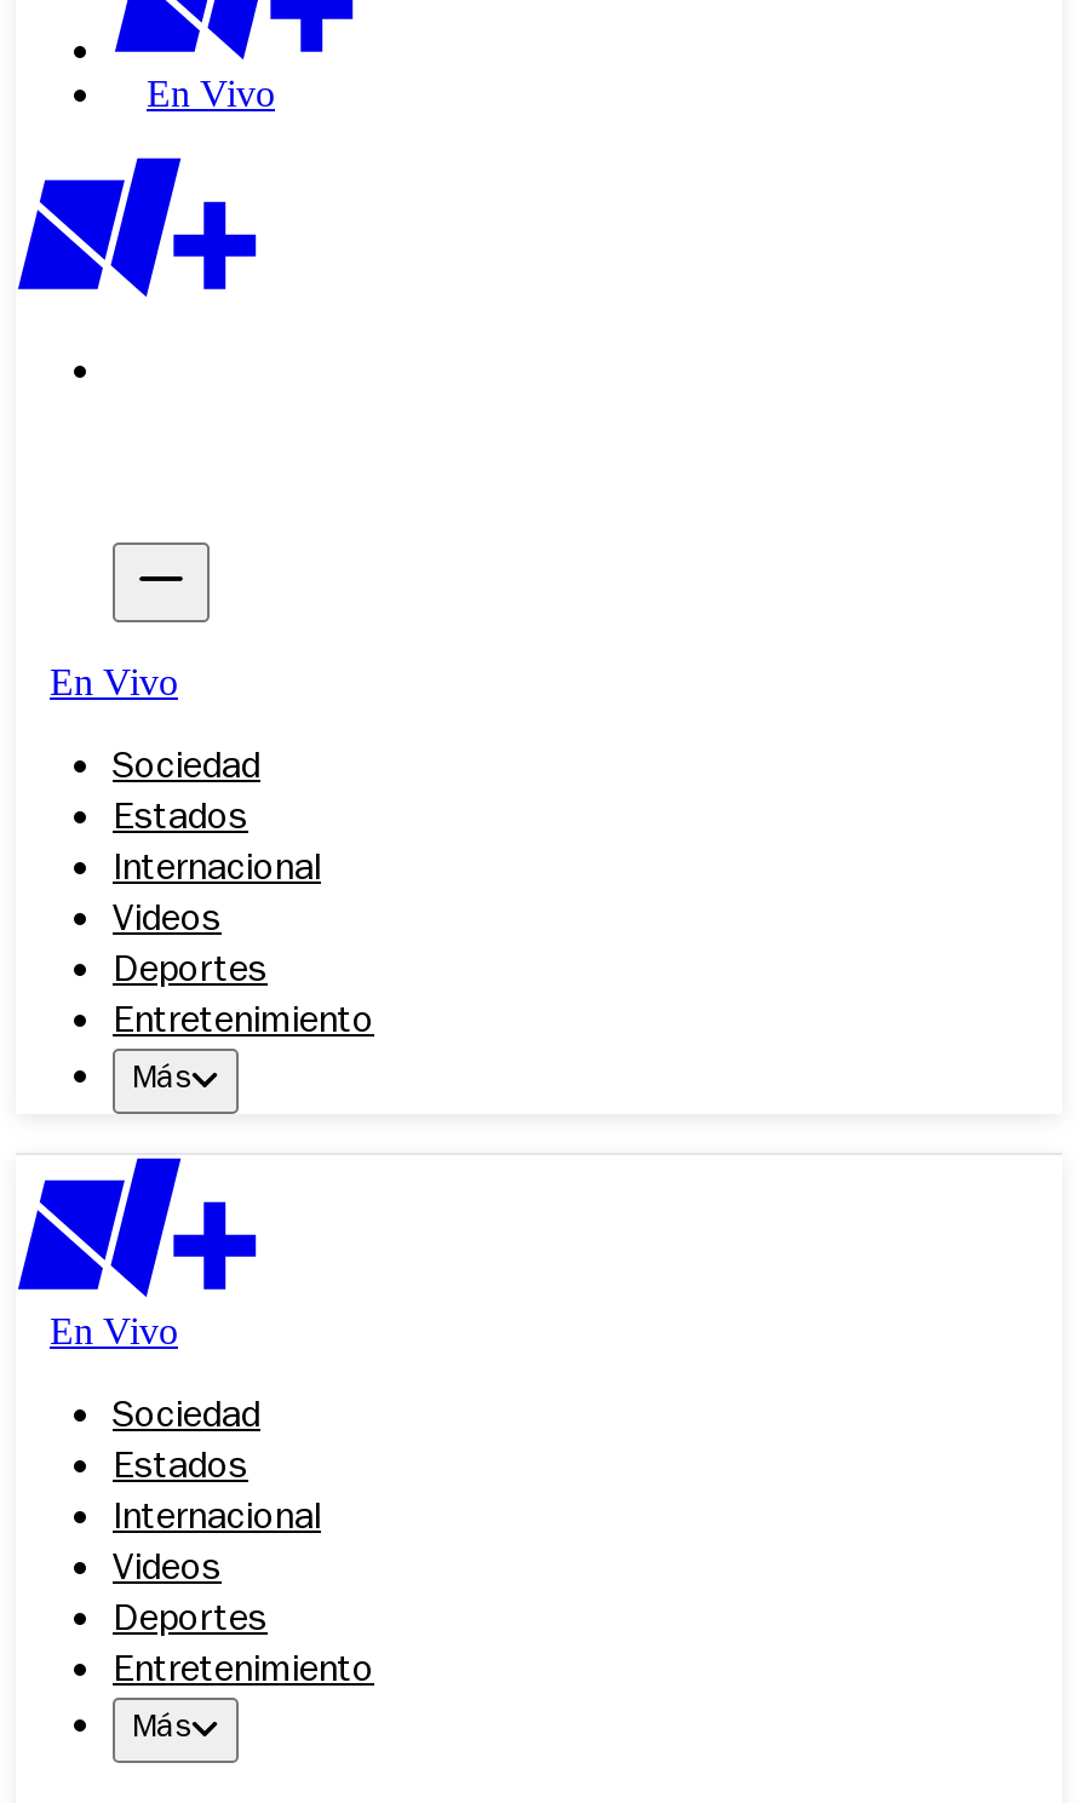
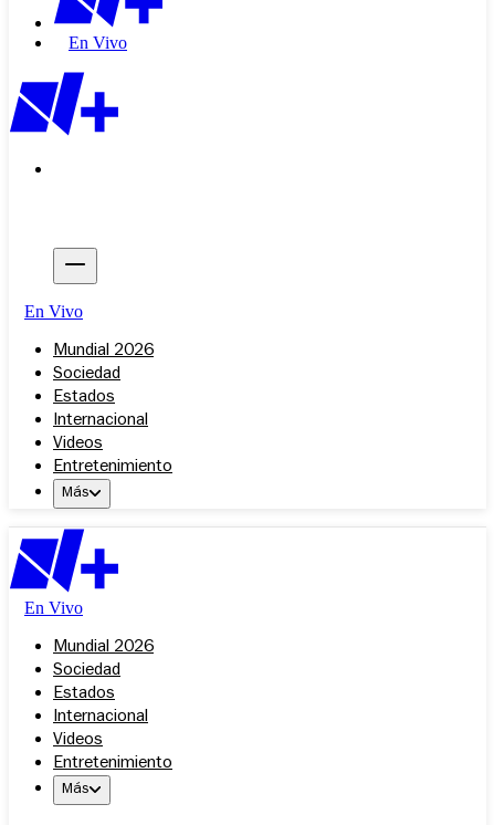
none -> [53,343,154,361] Mundial 2026
moved [113,751,321,942] -> [53,366,148,453]: Sociedad | Estados | Internacional | Videos
[113,954,268,993] Deportes -> none
none -> [53,639,154,657] Mundial 2026
moved [113,1400,321,1591] -> [53,662,148,750]: Sociedad | Estados | Internacional | Videos
[113,1603,268,1642] Deportes -> none

